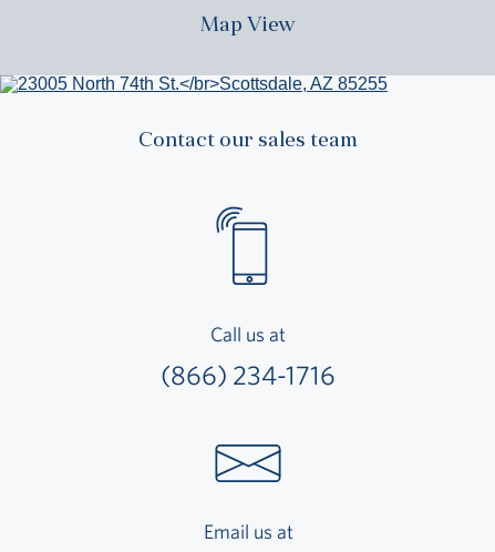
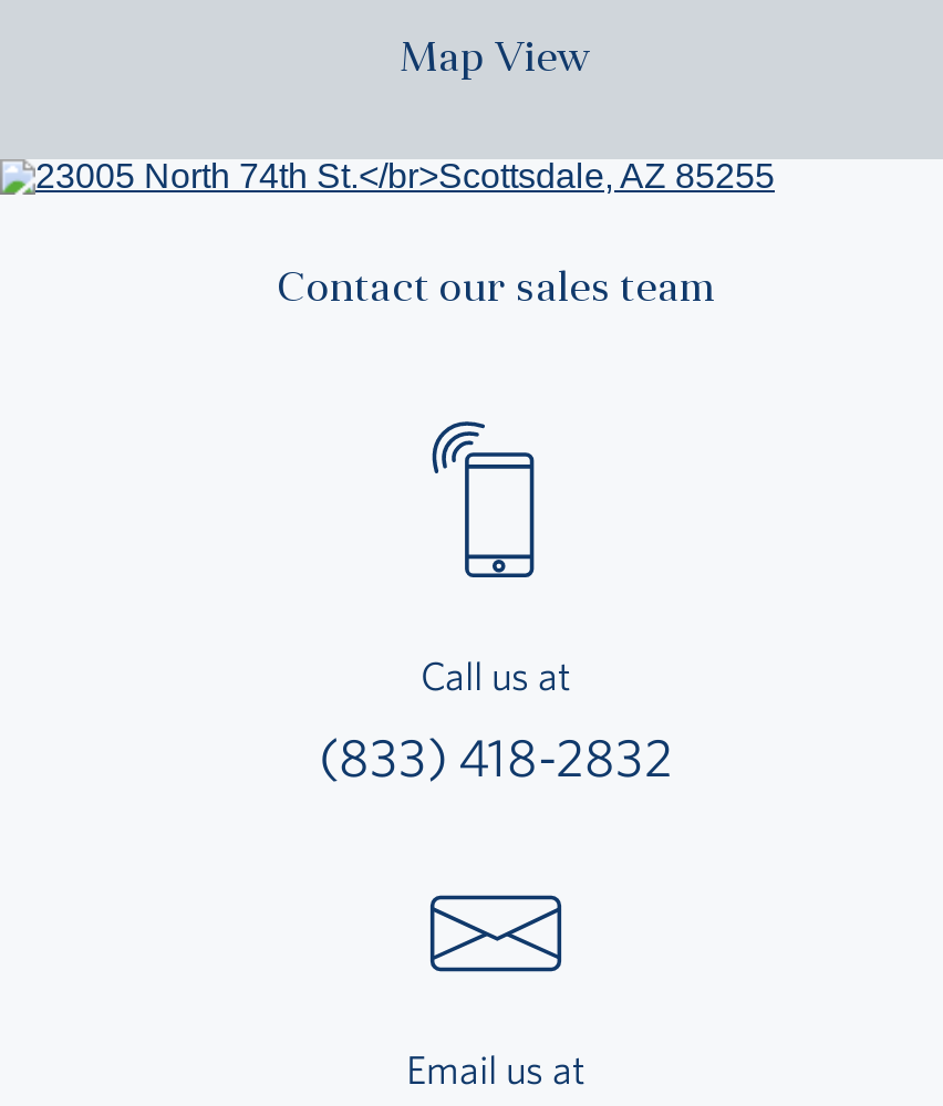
[161,358,336,392] (866) 234-1716 -> [319,724,673,791] (833) 418-2832

